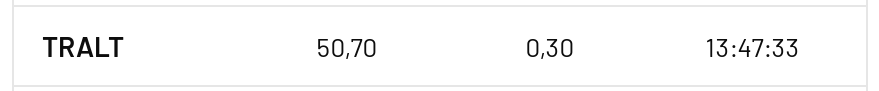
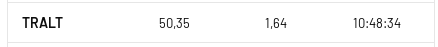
[316,30,376,62] 50,70 -> [159,14,190,30] 50,35
[526,30,574,62] 0,30 -> [265,14,287,30] 1,64
[706,30,800,62] 13:47:33 -> [353,14,401,30] 10:48:34

